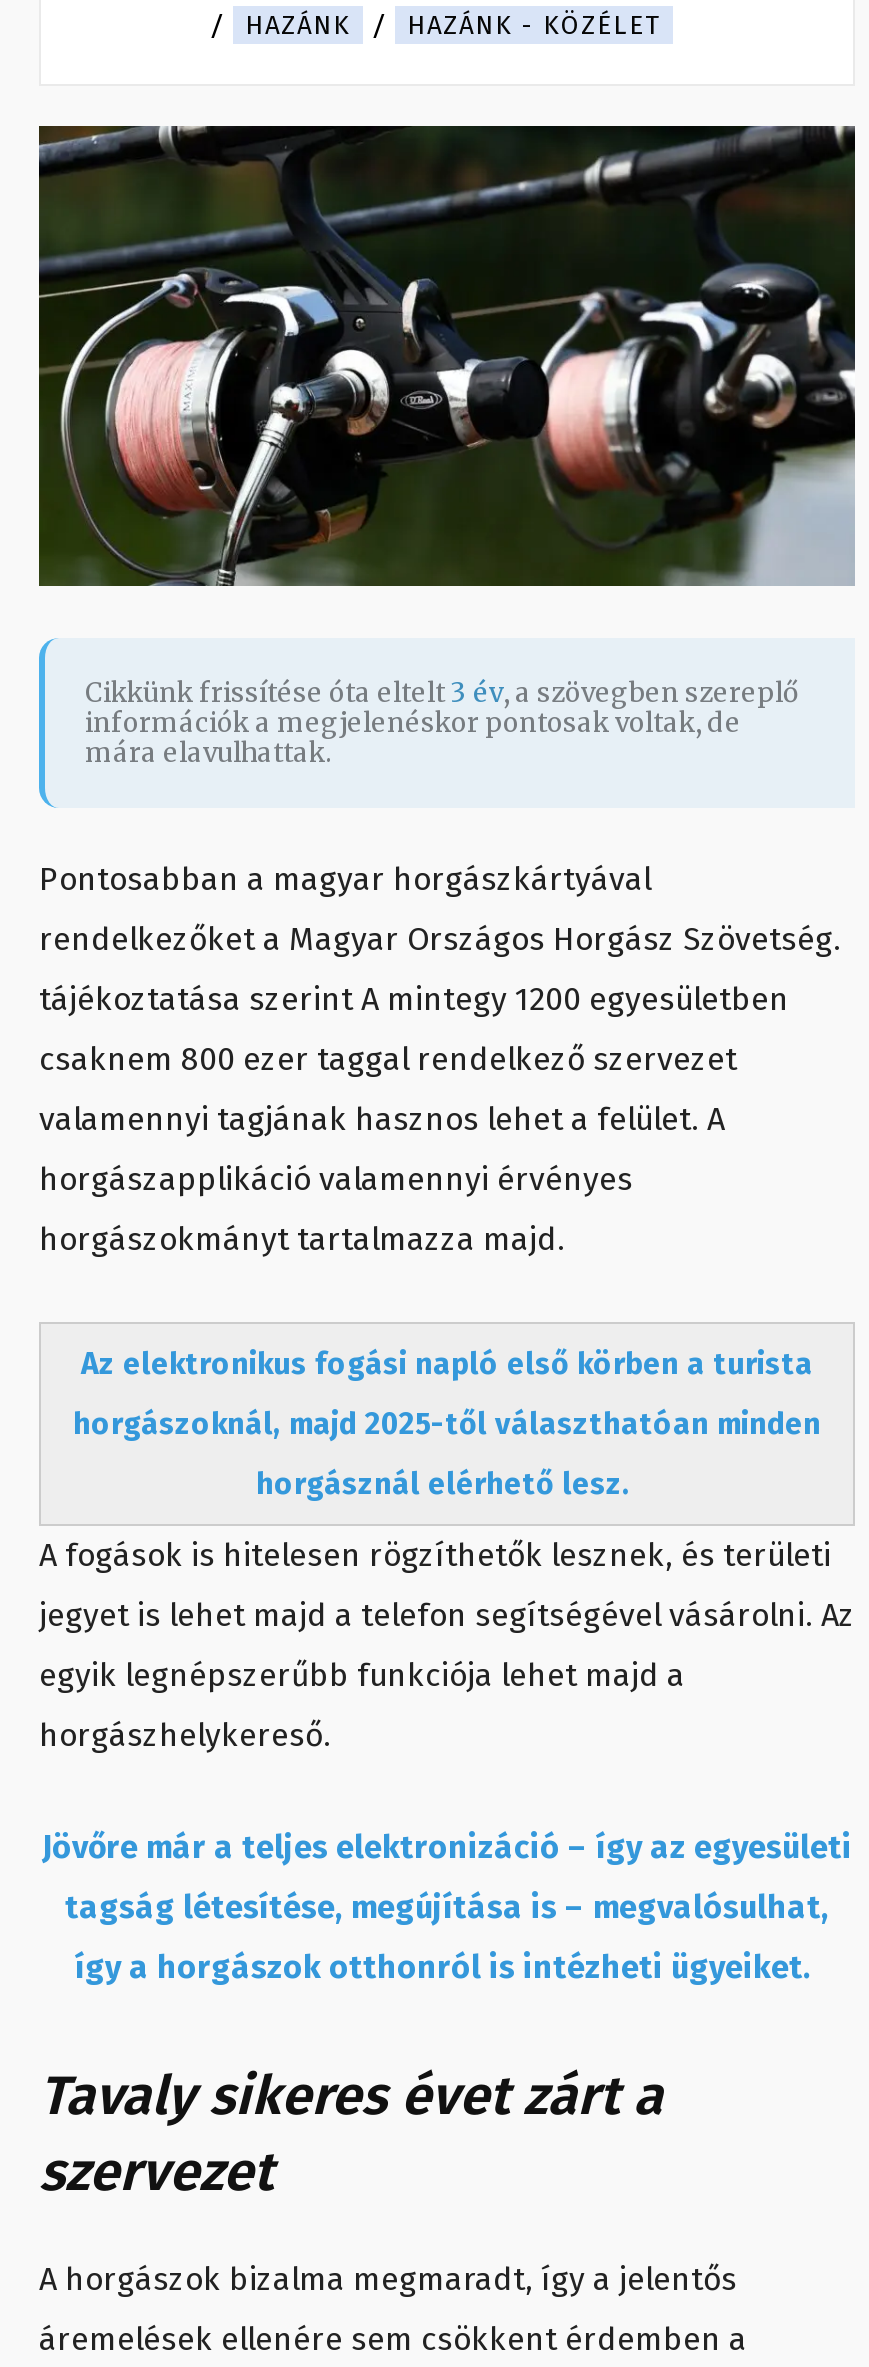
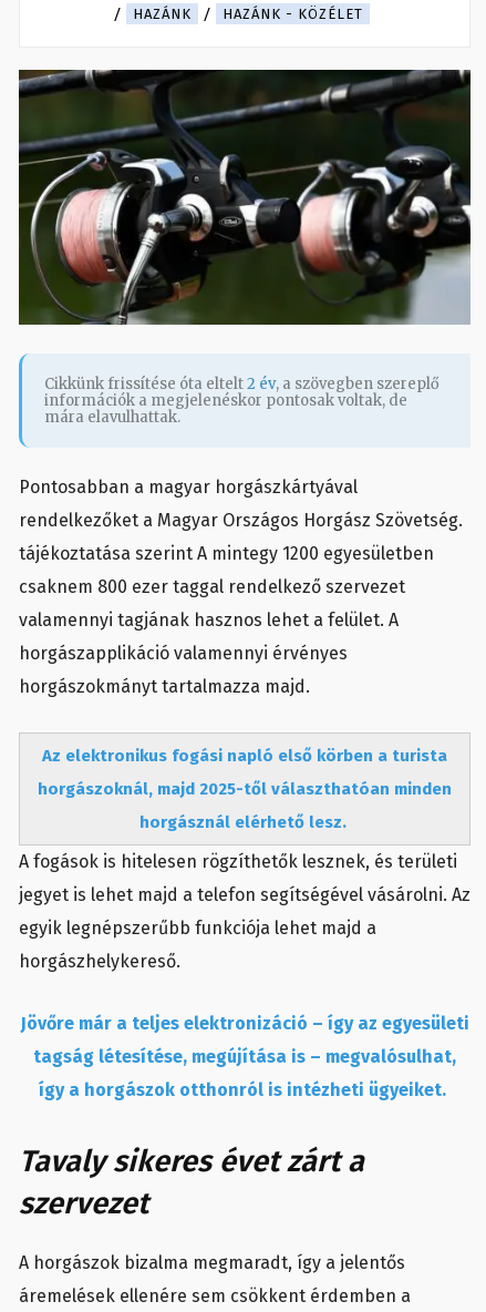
[85,675,799,709] Cikkünk frissítése óta eltelt 3 év, a szövegben szereplő -> [44,374,440,393] Cikkünk frissítése óta eltelt 2 év, a szövegben szereplő

